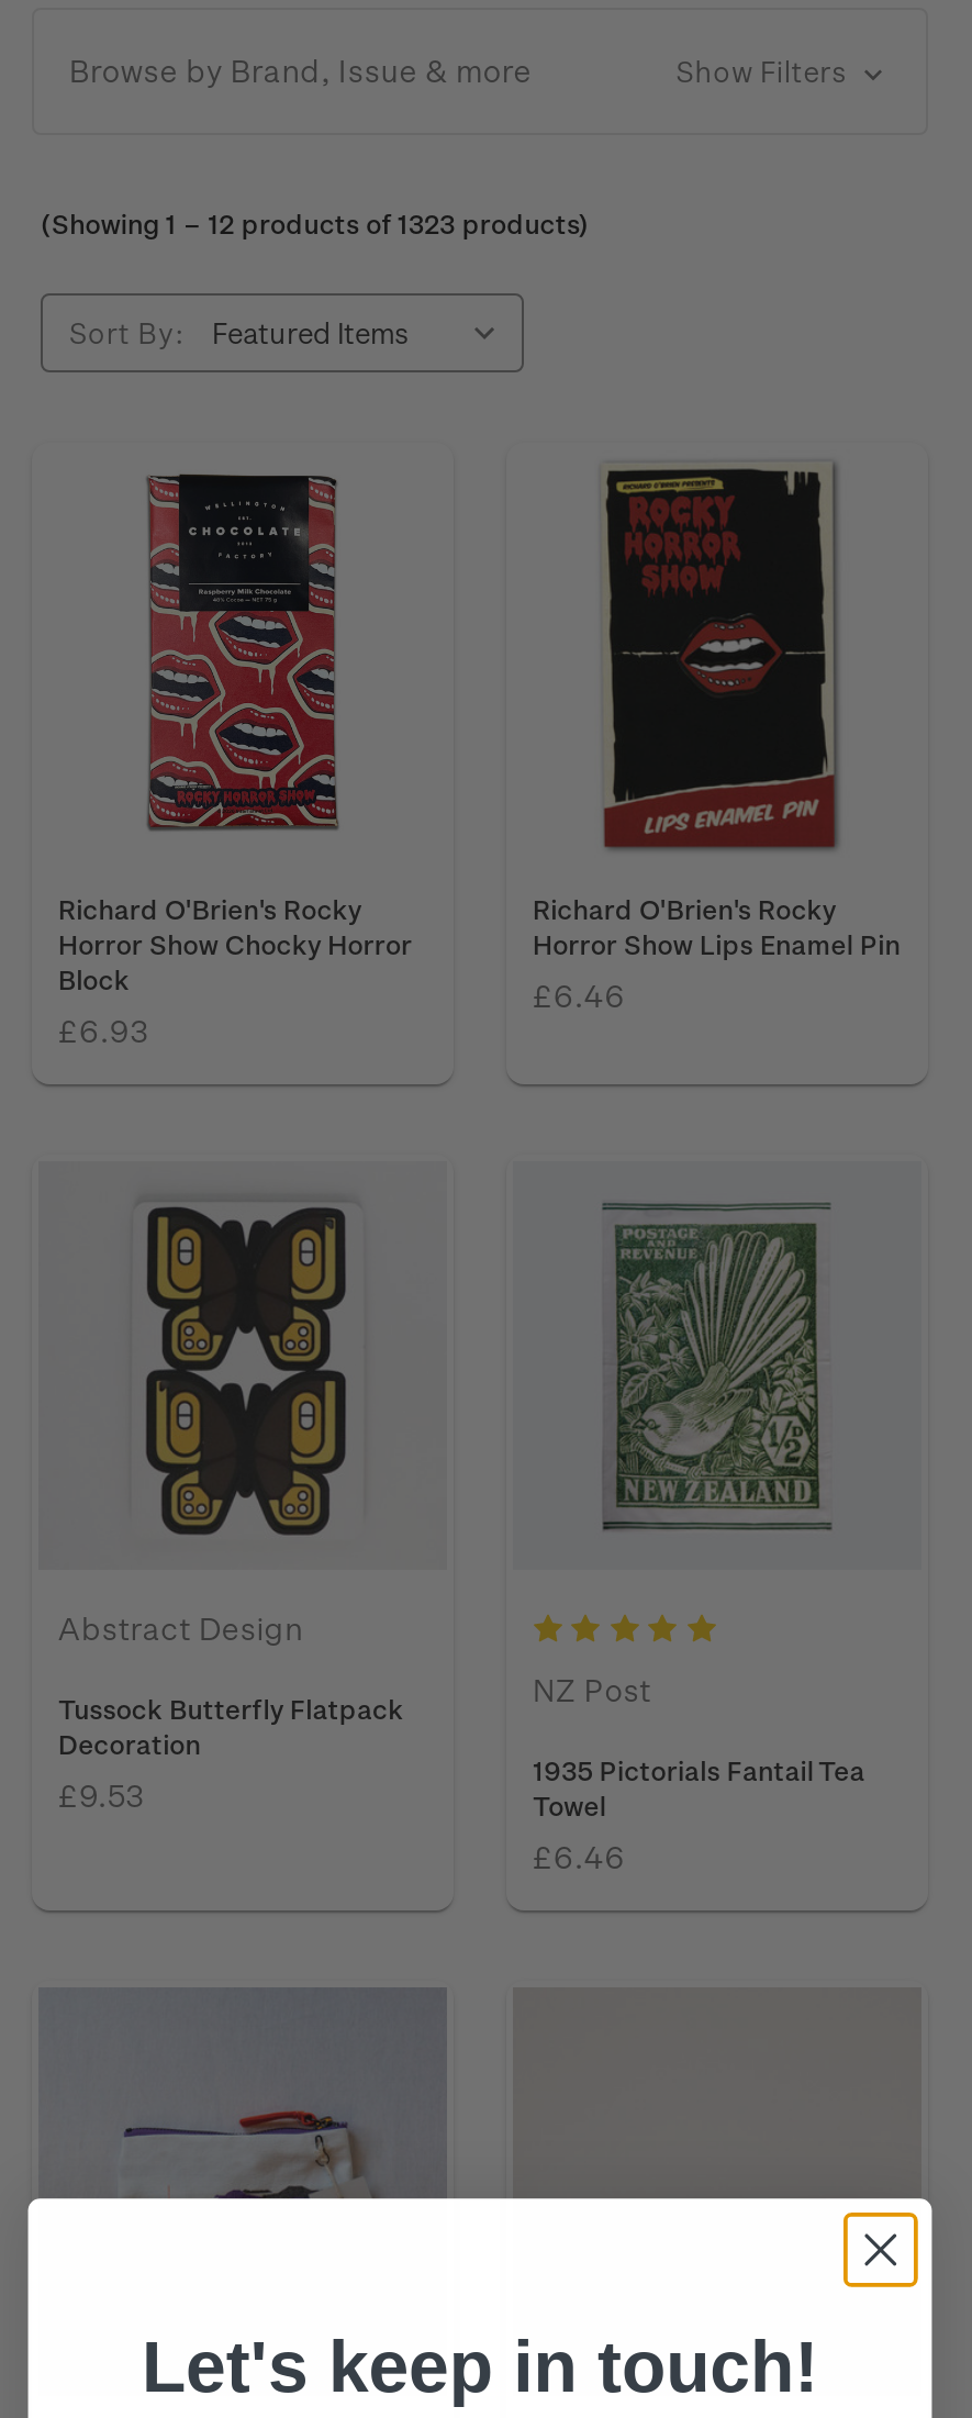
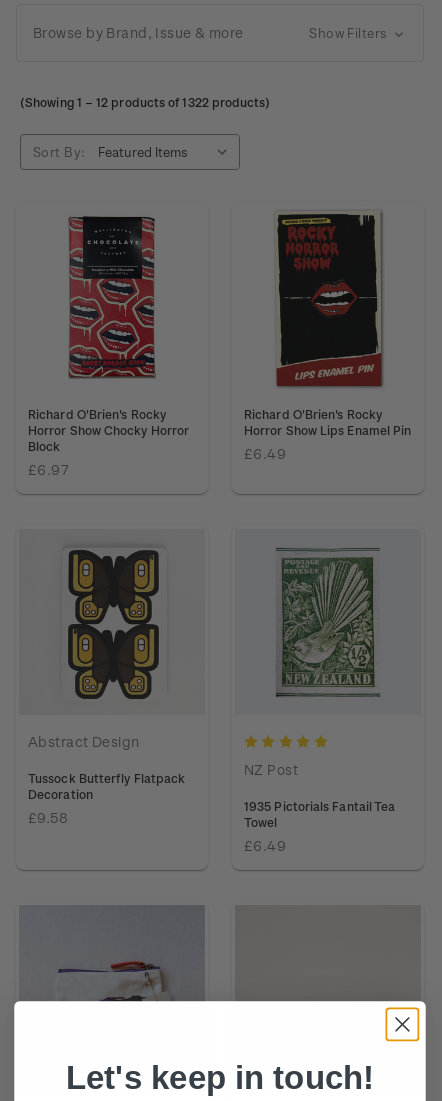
[41,208,589,238] (Showing 1 – 12 products of 1323 products) -> [20,95,270,109] (Showing 1 – 12 products of 1322 products)
[533,977,625,1014] £6.46 -> [244,445,286,462] £6.49
[58,1012,149,1049] £6.93 -> [28,461,69,478] £6.97
[58,1776,144,1814] £9.53 -> [28,809,68,826] £9.58
[533,1838,625,1875] £6.46 -> [244,837,286,854] £6.49

